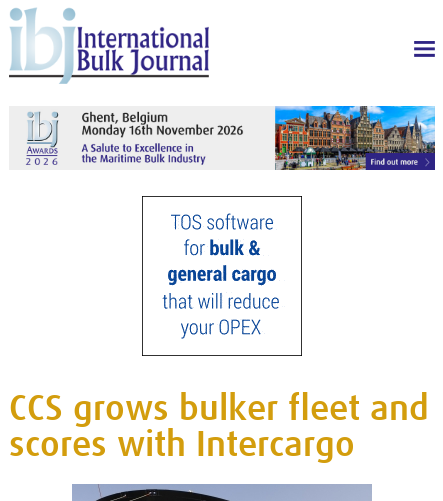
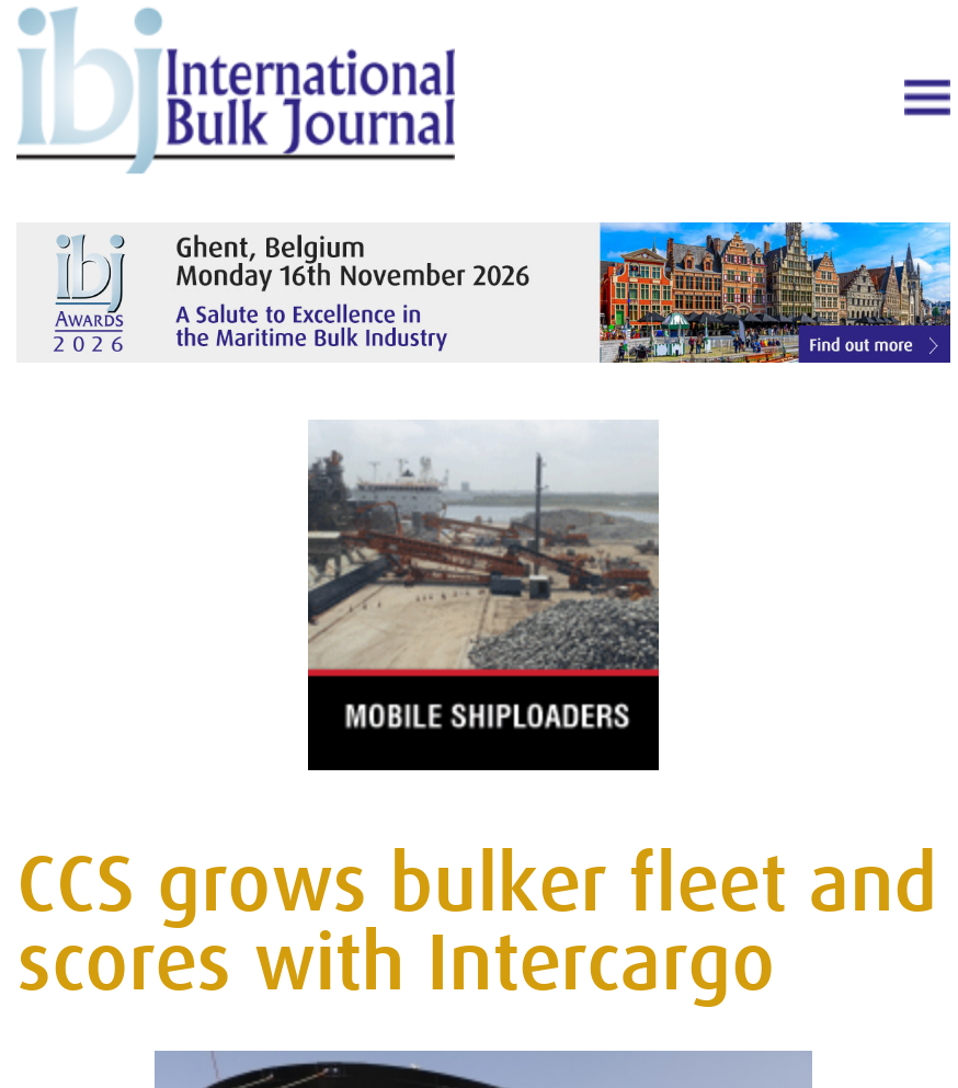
[141,195,303,355] [image] -> [306,420,659,770] [image]

